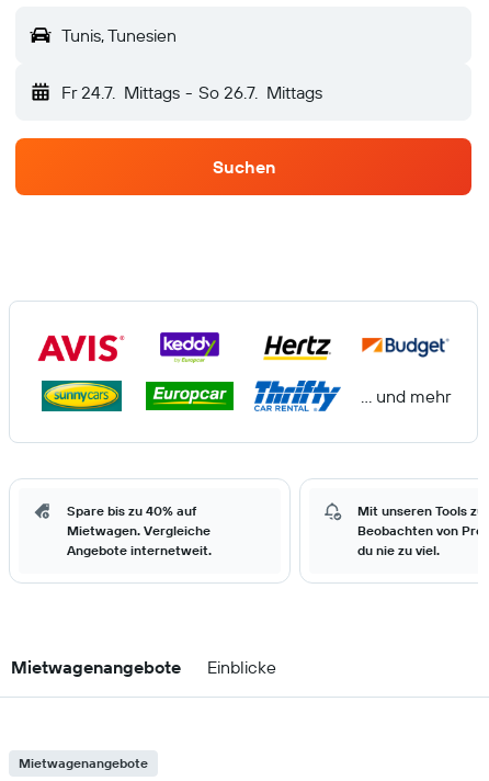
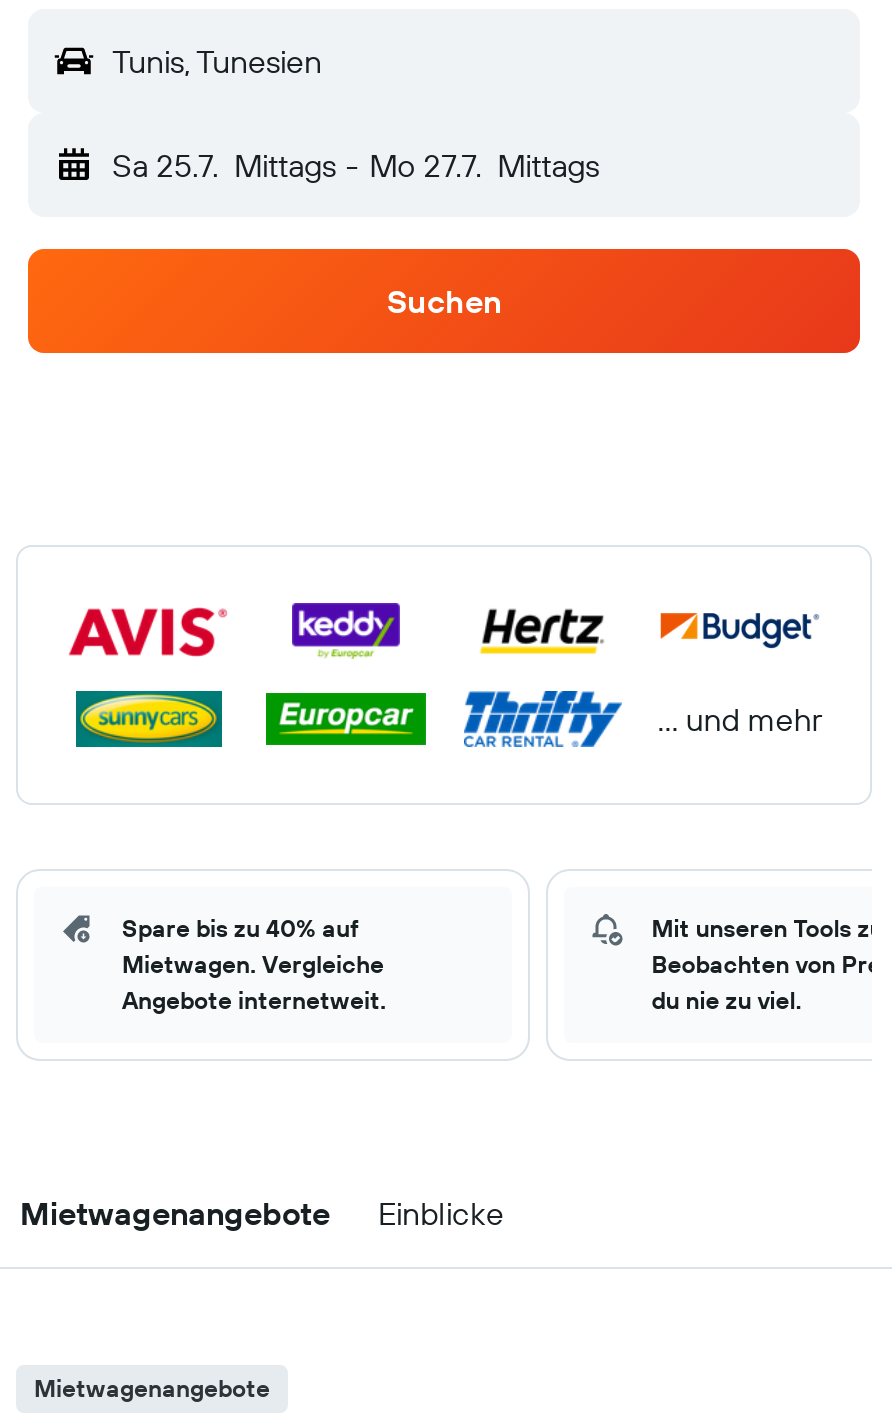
[61,81,322,103] Fr 24.7. Mittags - So 26.7. Mittags -> [112,145,599,185] Sa 25.7. Mittags - Mo 27.7. Mittags

